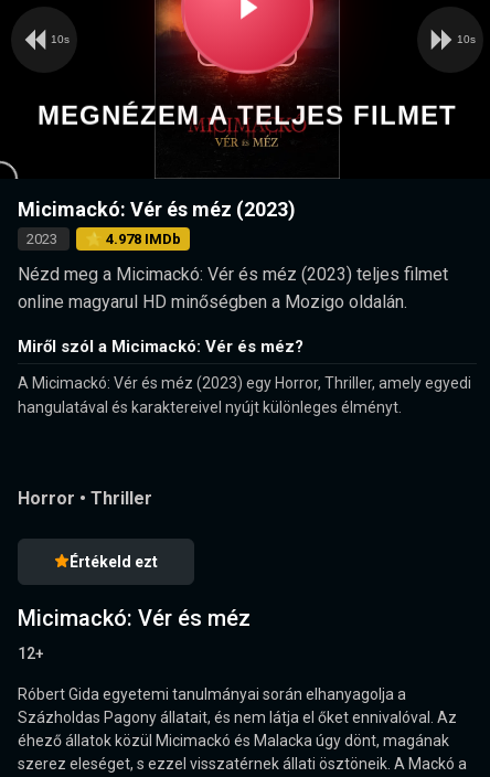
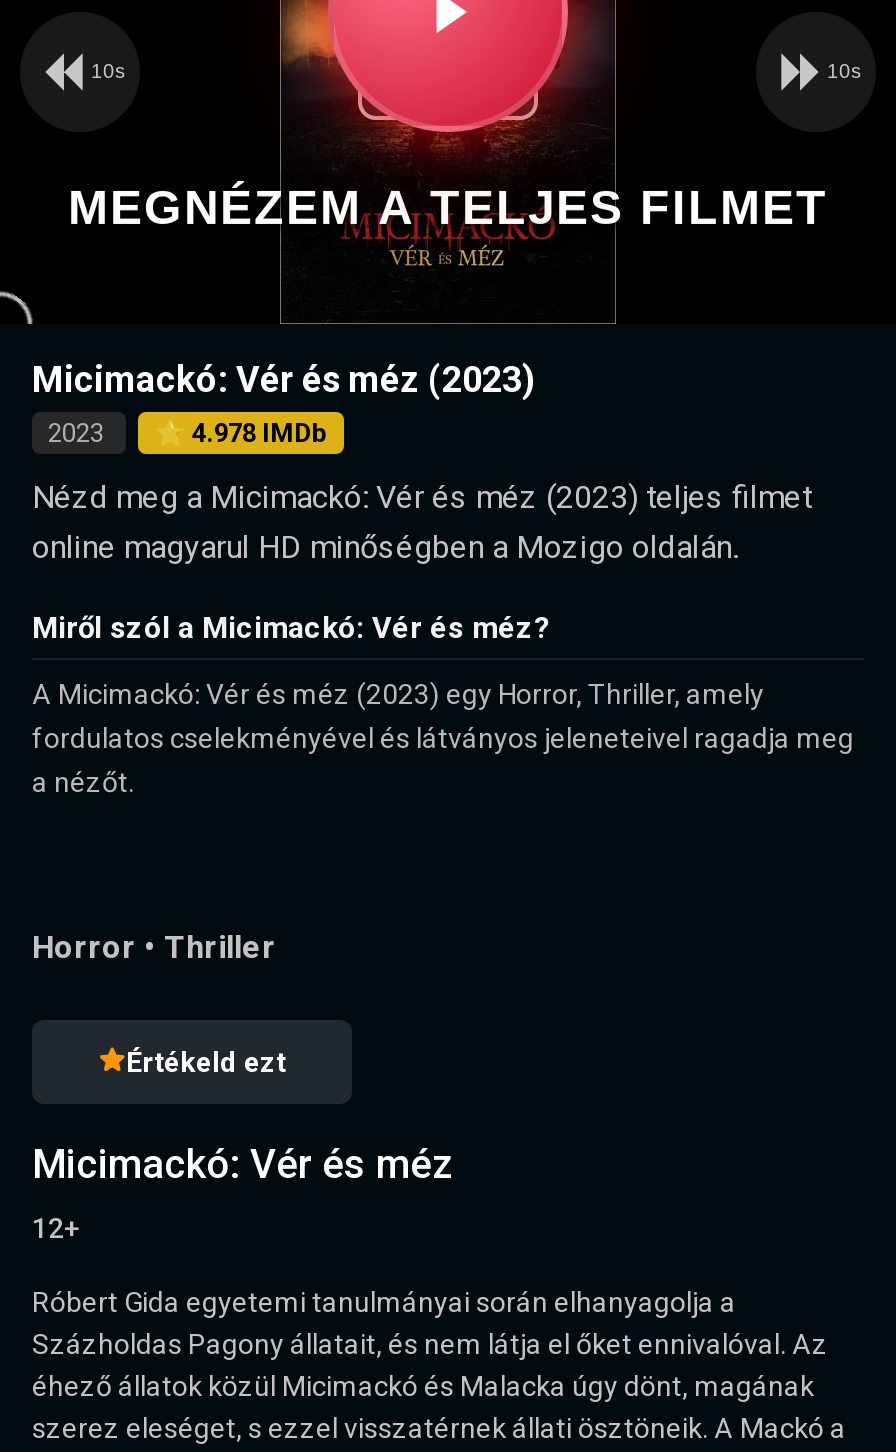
[18,374,471,416] A Micimackó: Vér és méz (2023) egy Horror, Thriller, amely egyedi | hangulatával és karaktereivel nyújt különleges élményt. -> [32,677,854,797] A Micimackó: Vér és méz (2023) egy Horror, Thriller, amely | fordulatos cselekményével és látványos jeleneteivel ragadja meg | a nézőt.

